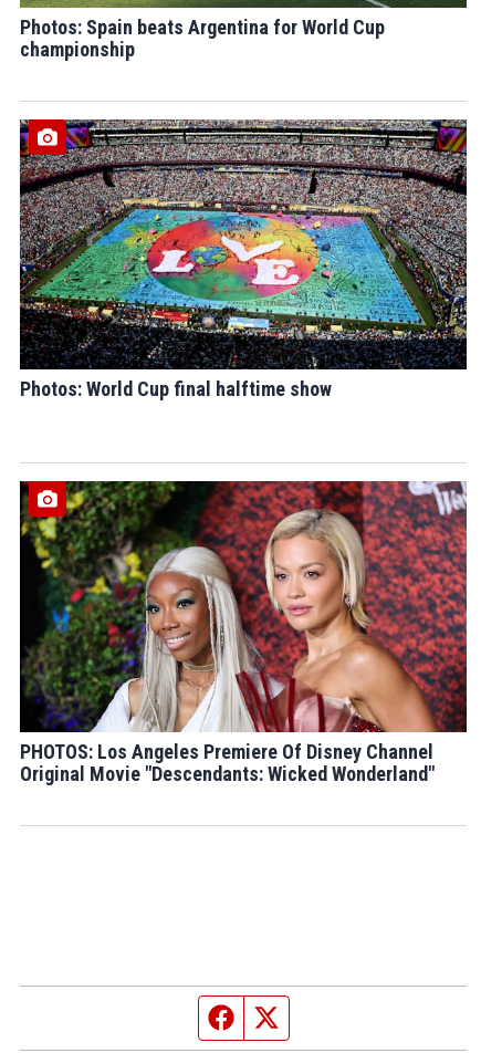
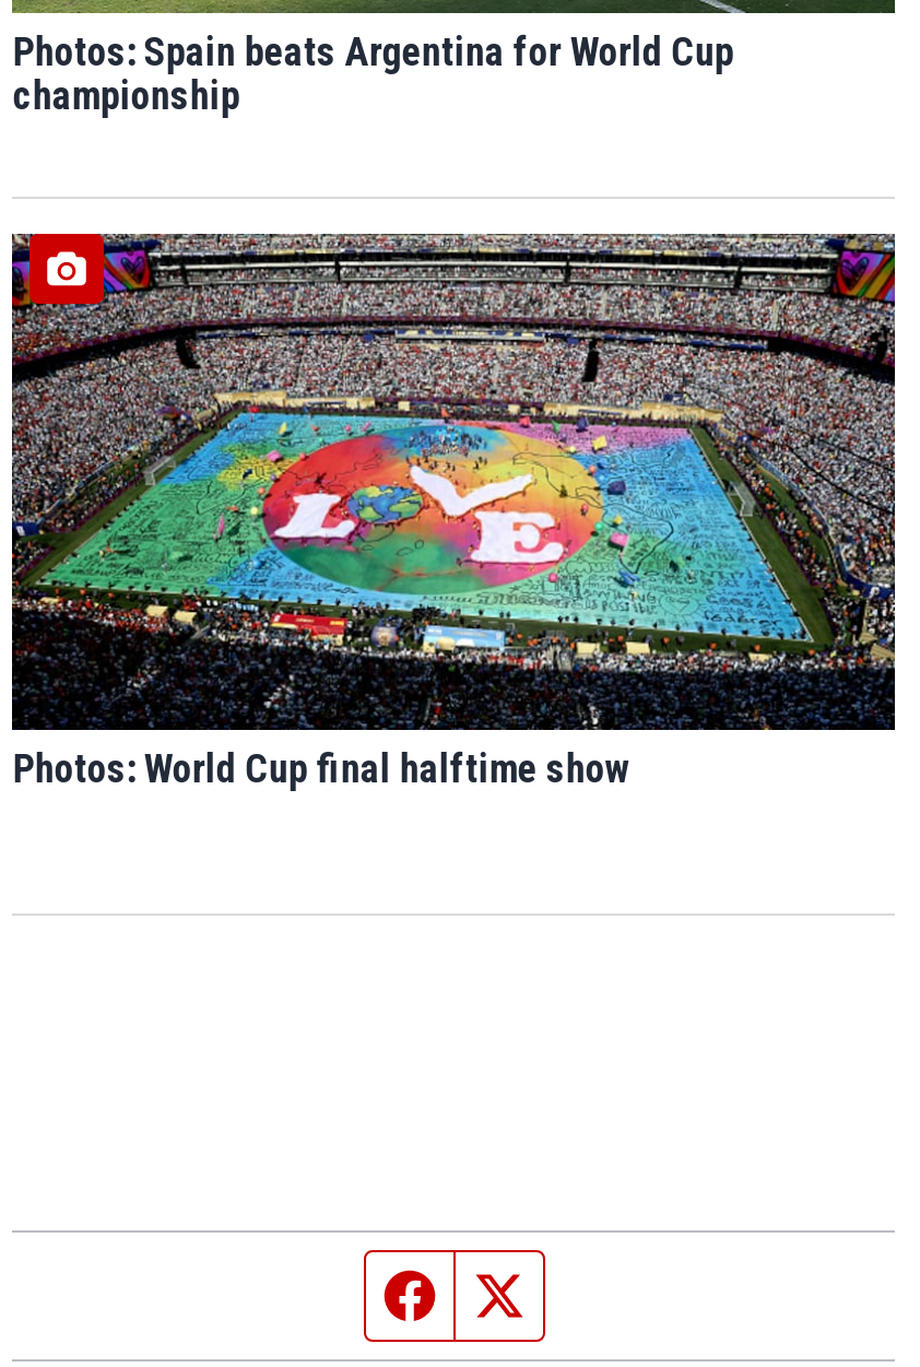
[20,480,468,785] [image] | PHOTOS: Los Angeles Premiere Of Disney Channel | Original Movie "Descendants: Wicked Wonderland" -> none

